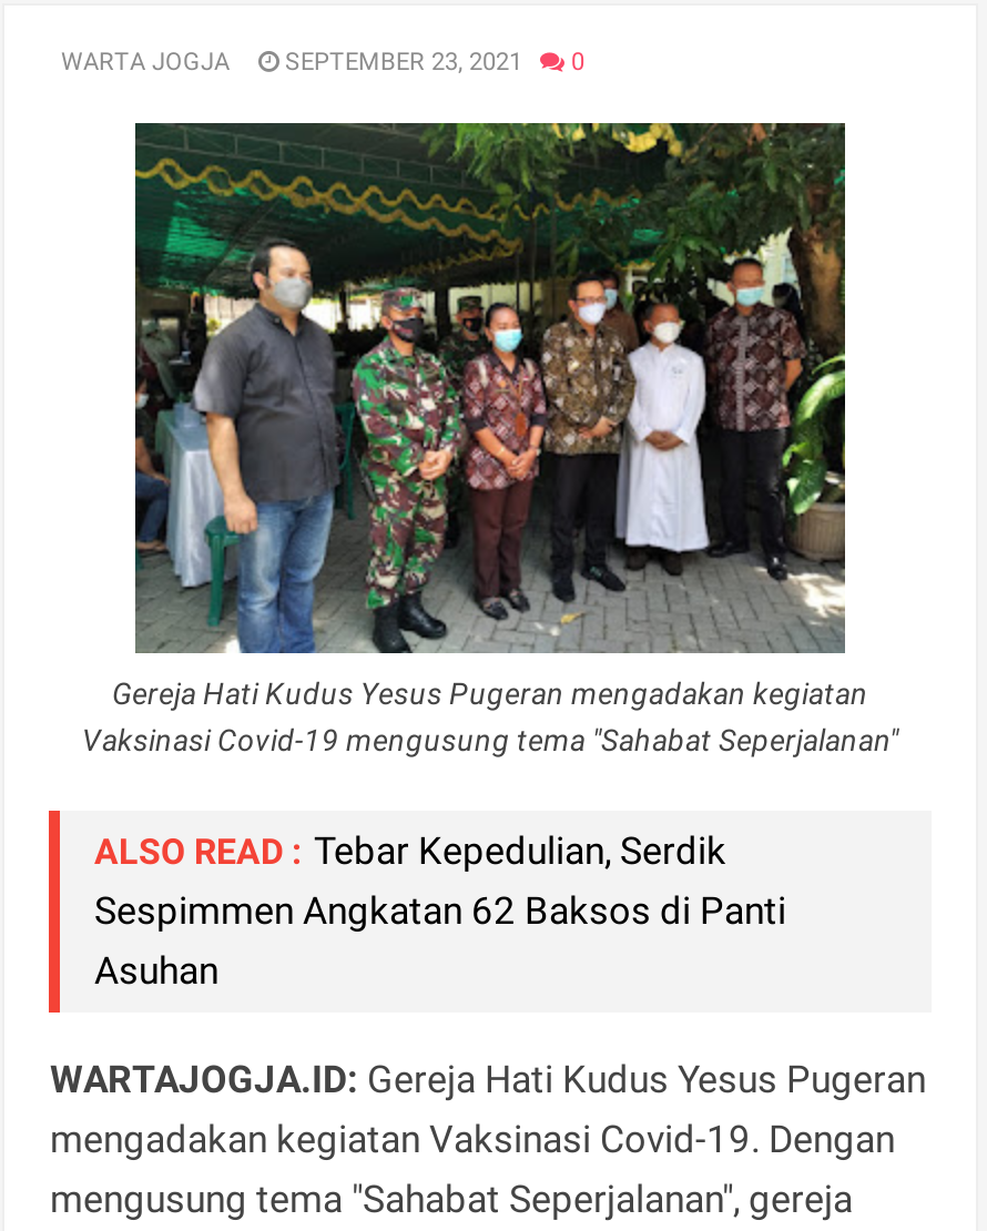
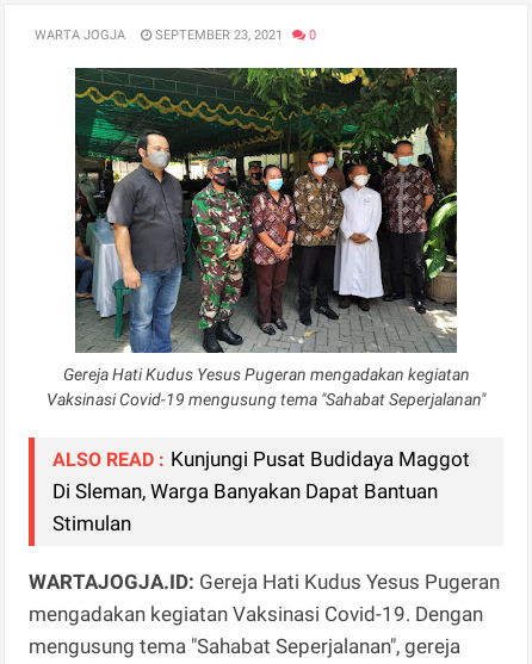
[94,828,786,992] ALSO READ : Tebar Kepedulian, Serdik | Sespimmen Angkatan 62 Baksos di Panti | Asuhan -> [53,447,471,535] ALSO READ : Kunjungi Pusat Budidaya Maggot | Di Sleman, Warga Banyakan Dapat Bantuan | Stimulan

